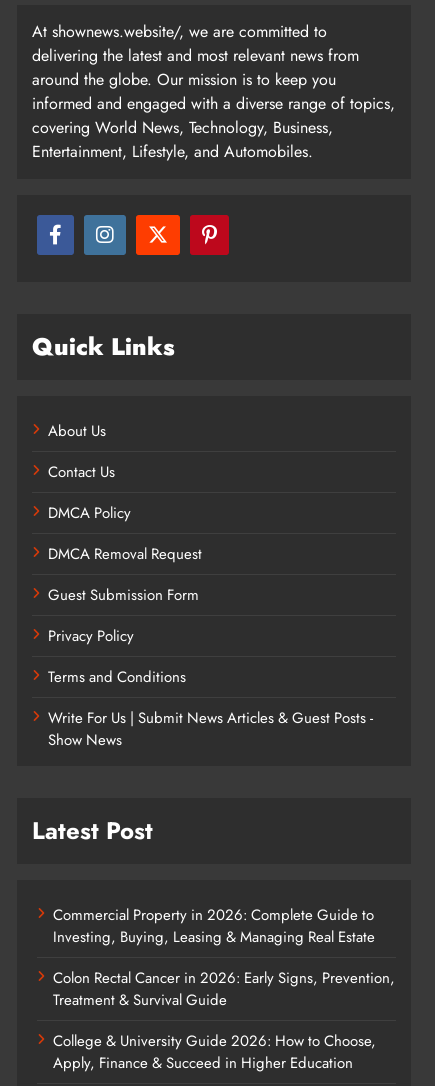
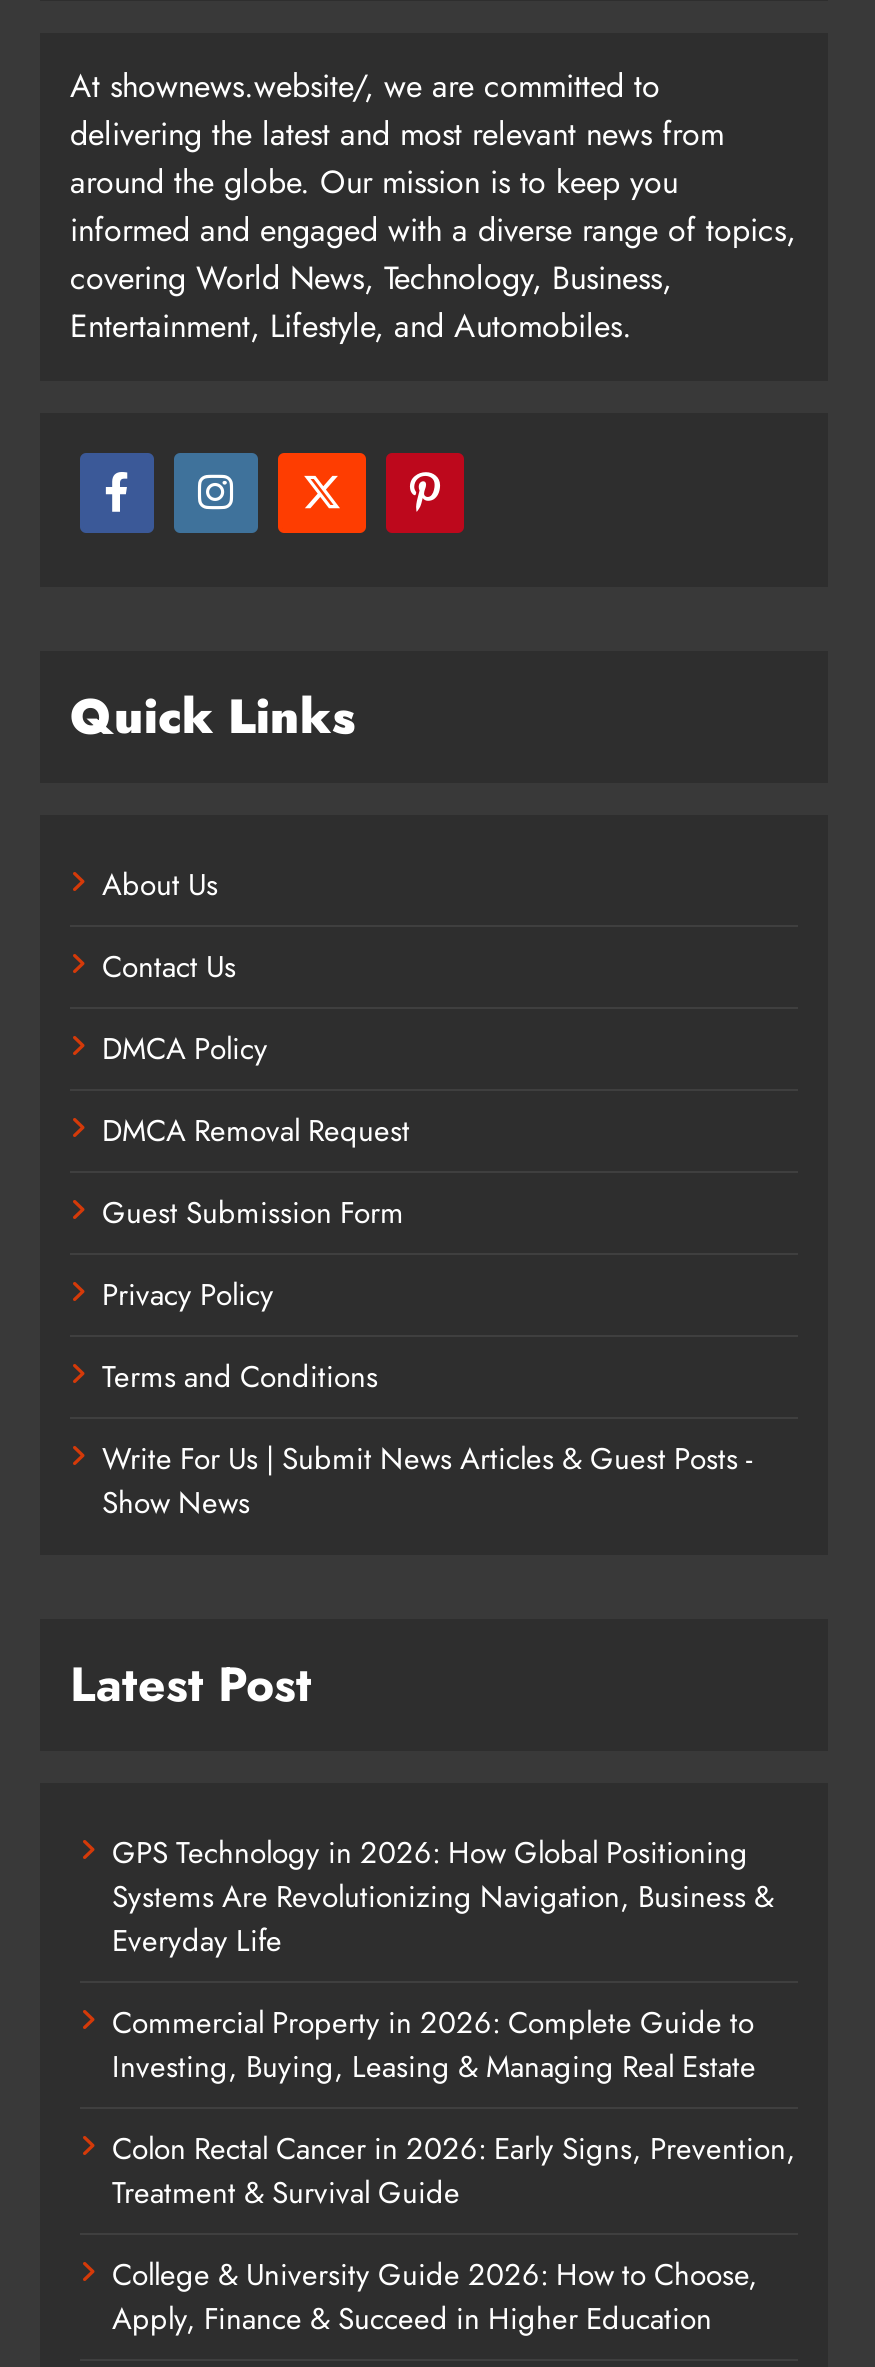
none -> [112,1831,774,1963] GPS Technology in 2026: How Global Positioning | Systems Are Revolutionizing Navigation, Business & | Everyday Life

